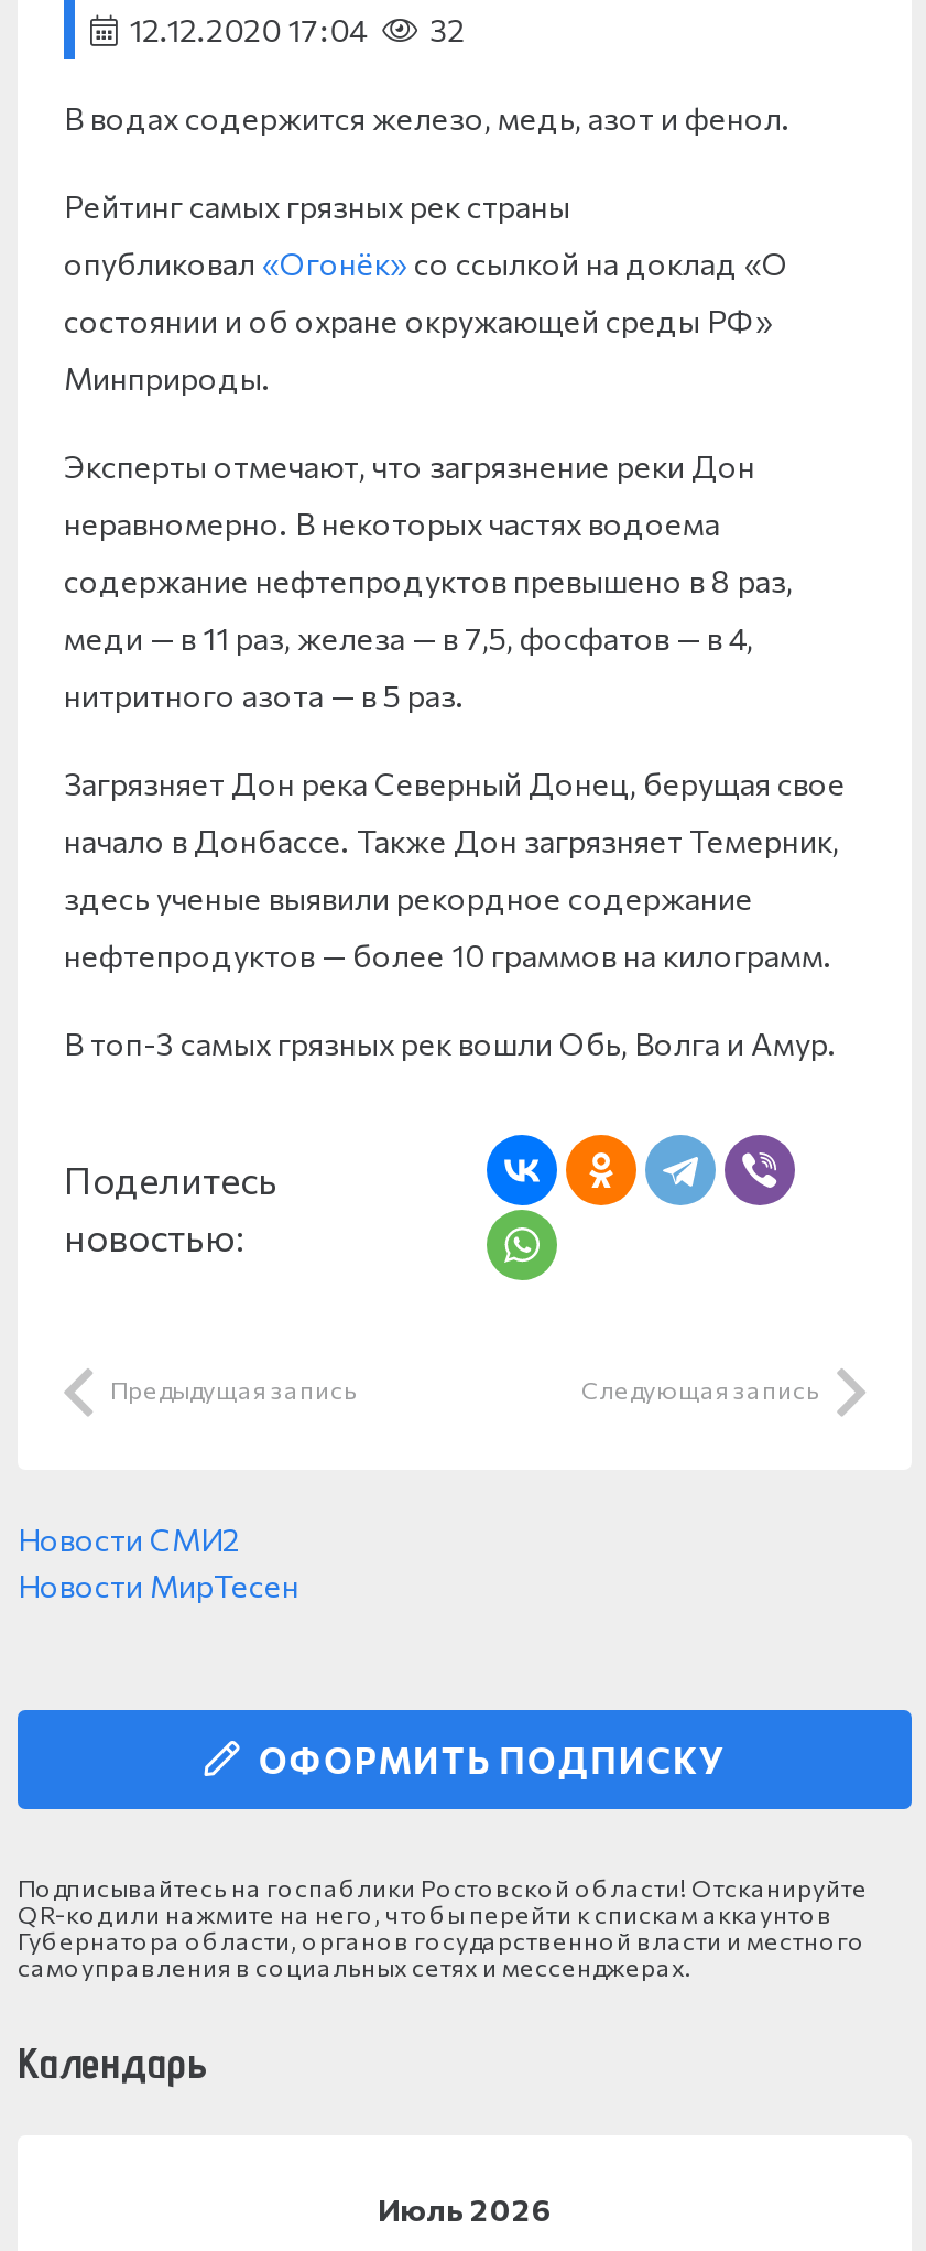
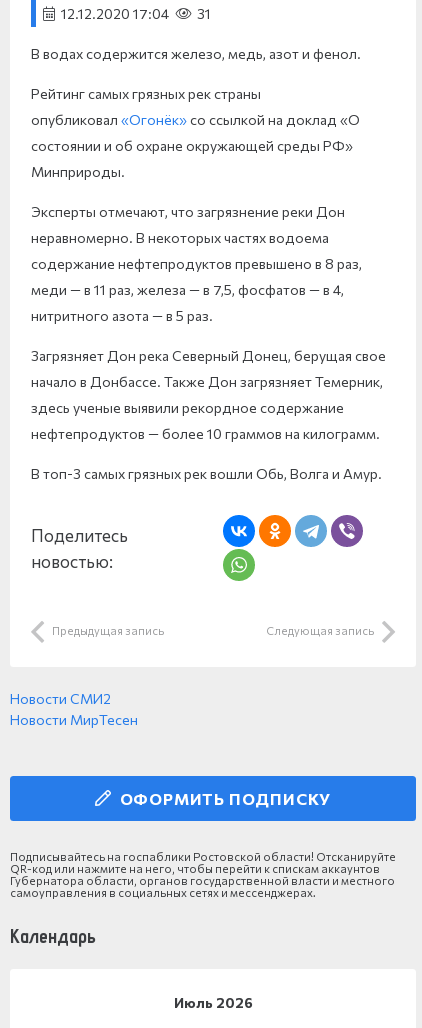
[129,11,465,48] 12.12.2020 17:04 32 -> [61,5,211,22] 12.12.2020 17:04 31

